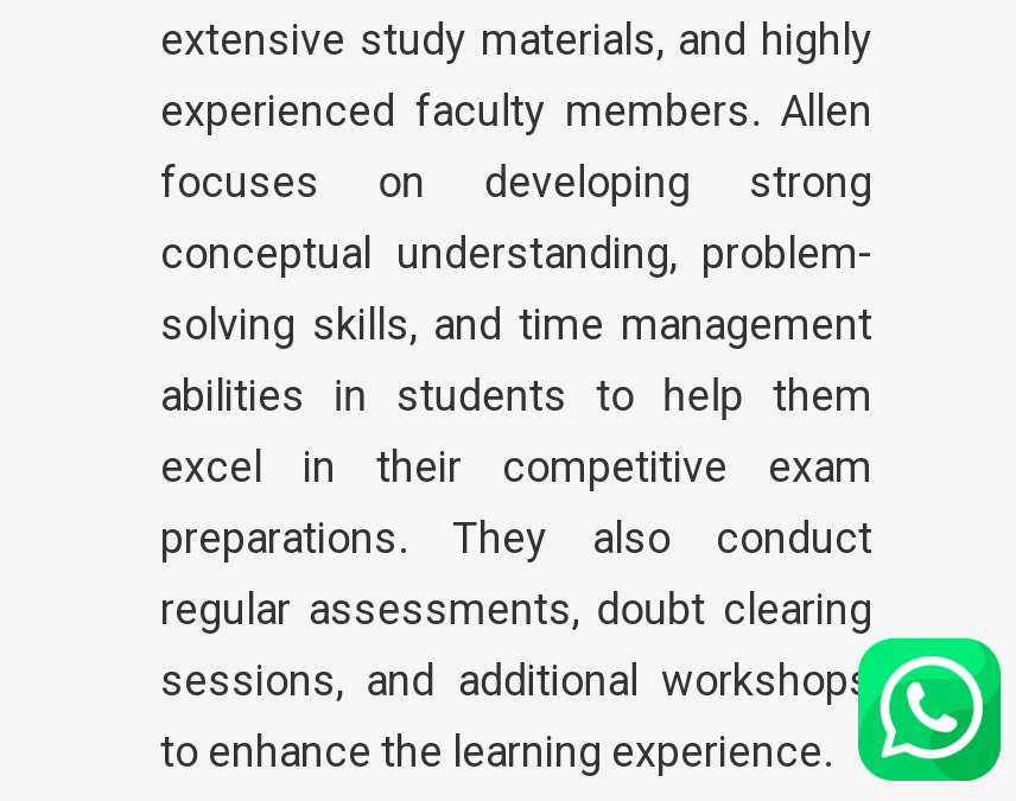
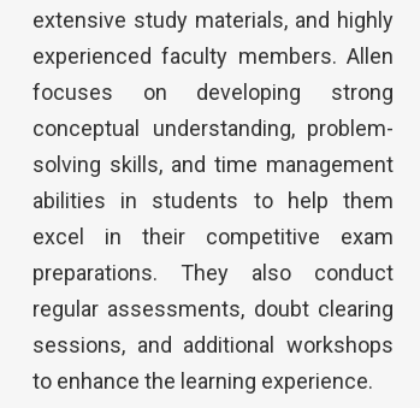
[856,636,1003,783] [image] -> none

